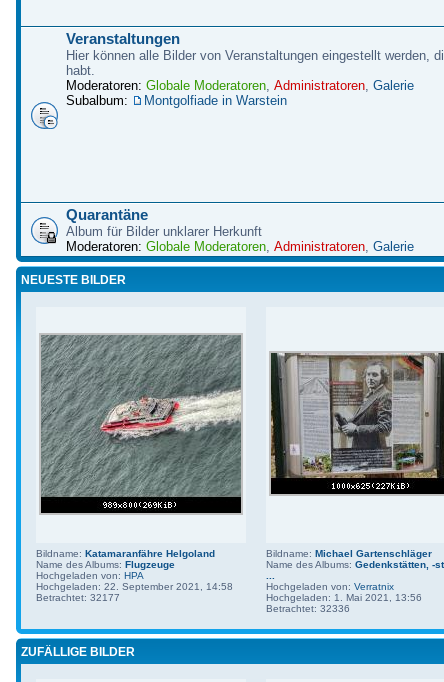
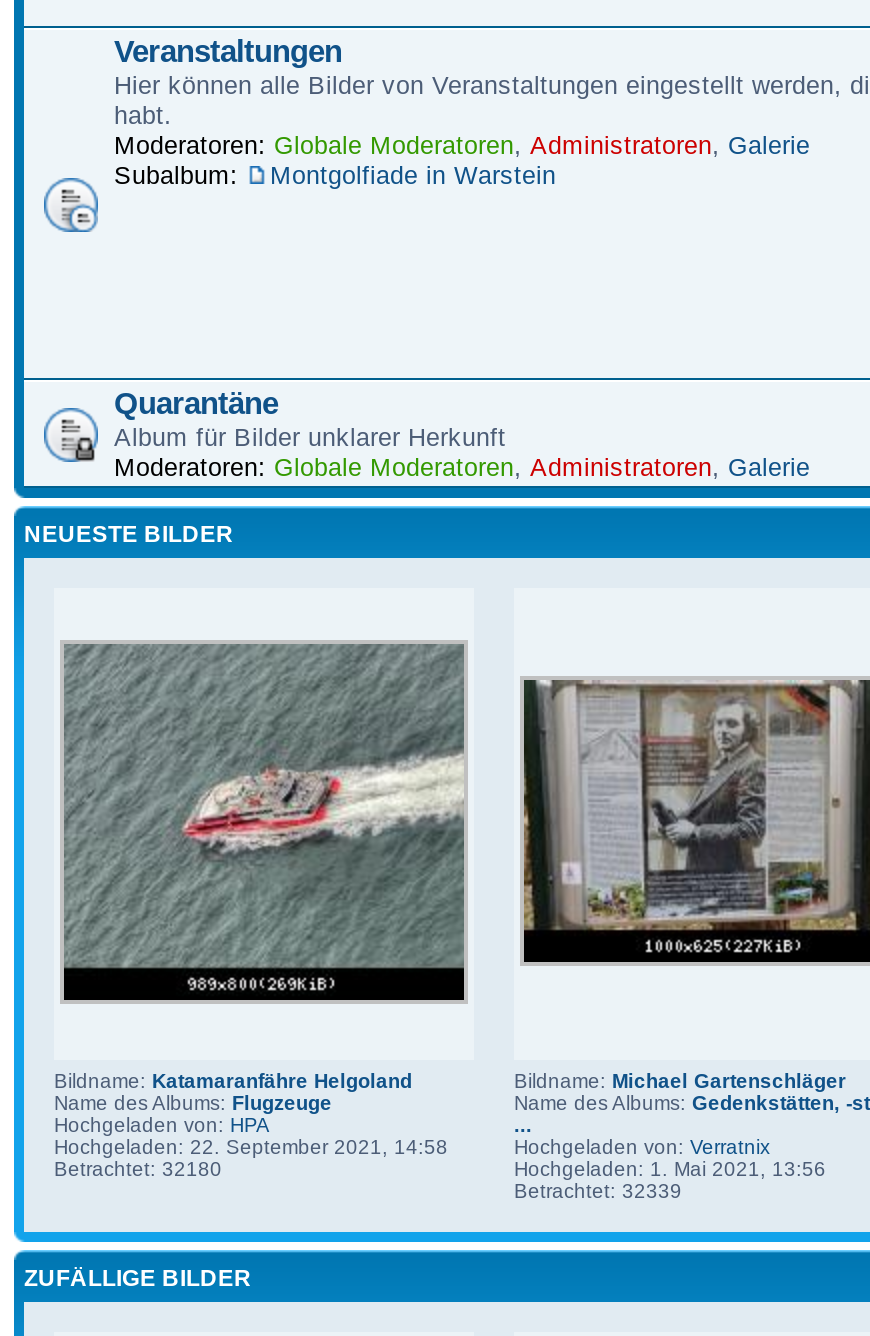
[36,591,120,602] Betrachtet: 32177 -> [54,1157,222,1179] Betrachtet: 32180
[266,602,350,613] Betrachtet: 32336 -> [514,1179,682,1201] Betrachtet: 32339

